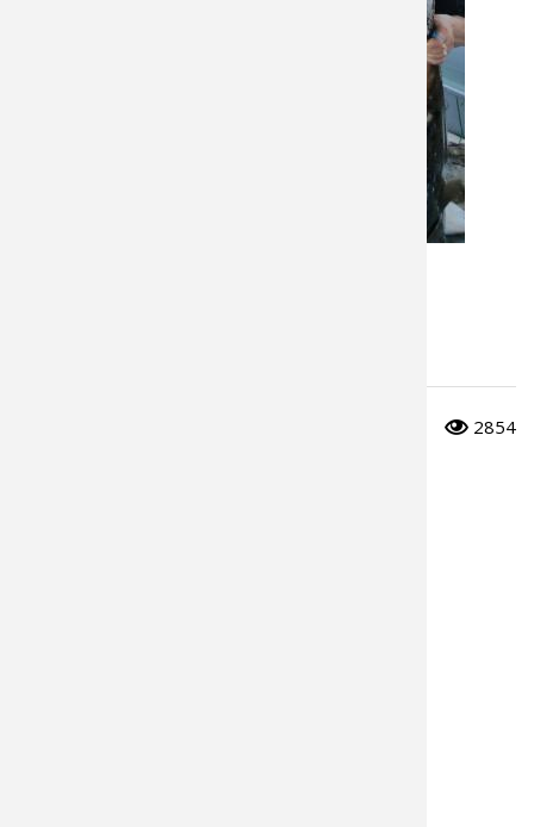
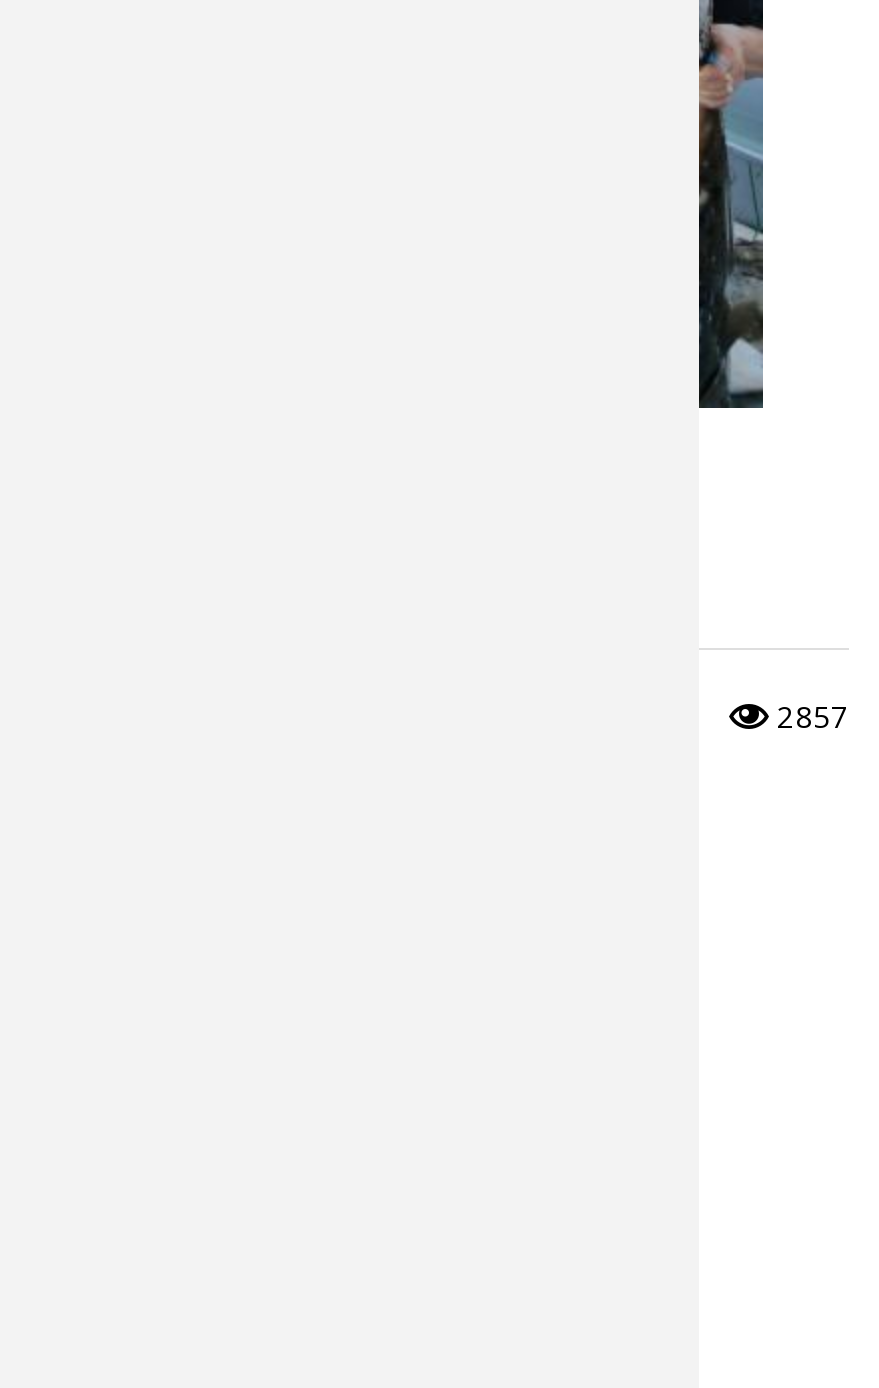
[473,415,516,439] 2854 -> [777,696,849,736] 2857

